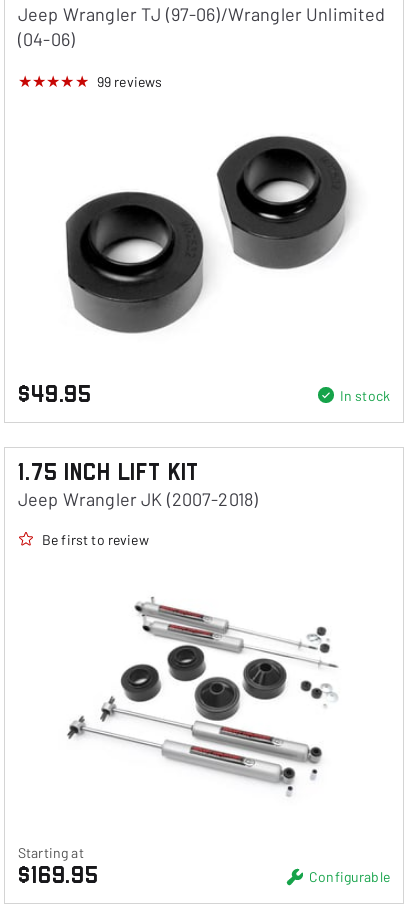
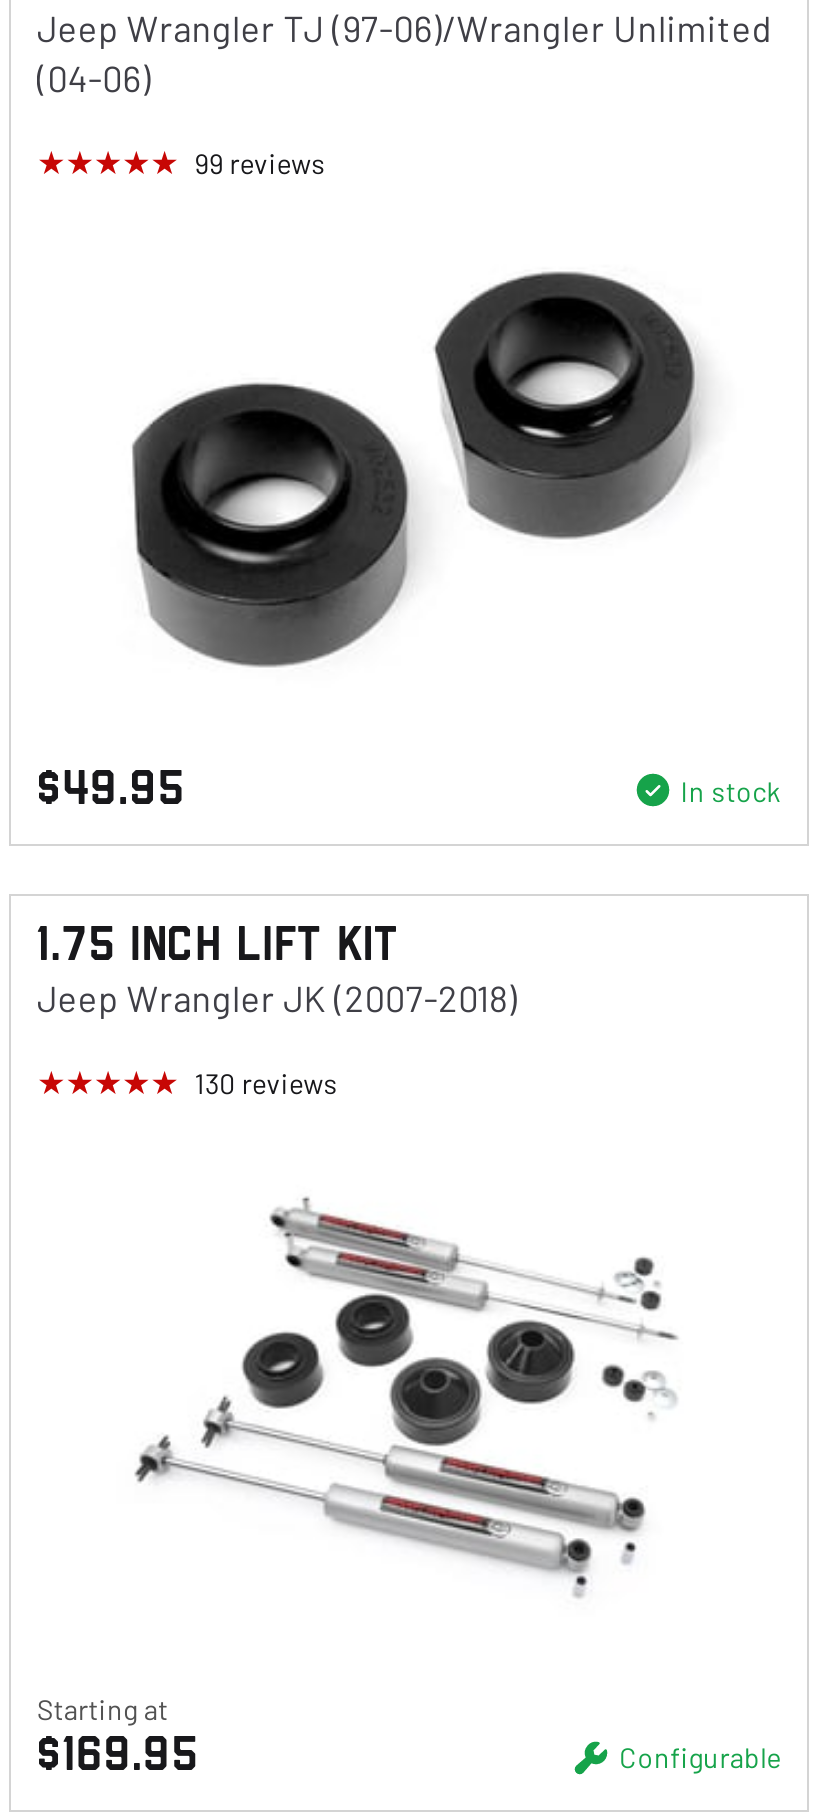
[42,531,149,548] Be first to review -> [195,1066,338,1100] 130 reviews

